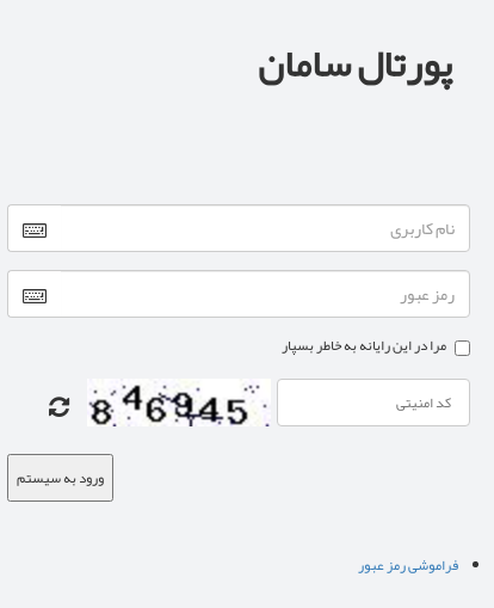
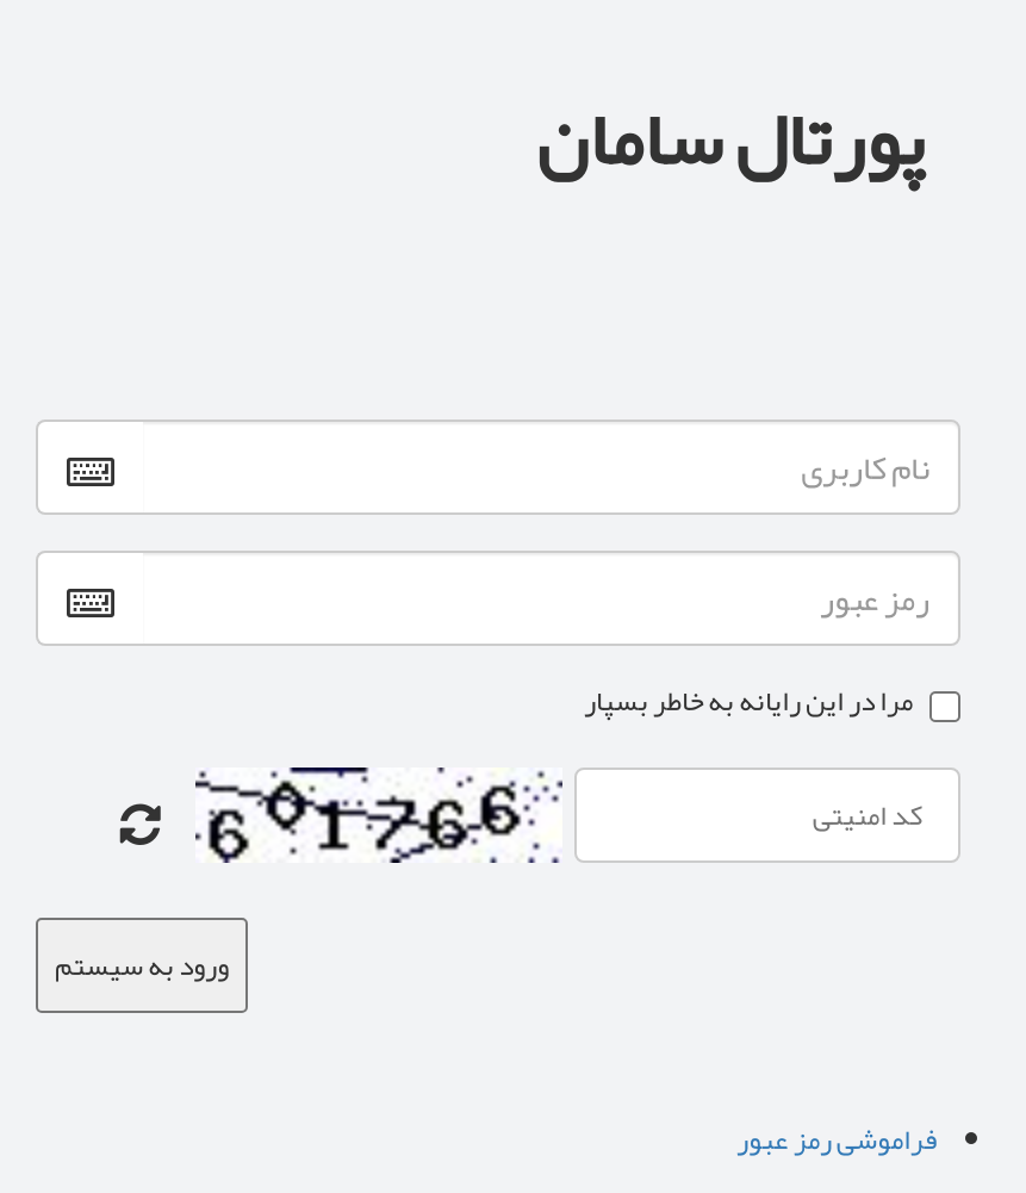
[87,379,271,428] [image] -> [193,765,565,865] [image]

